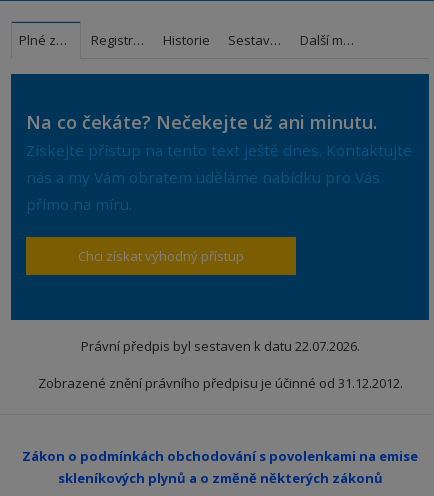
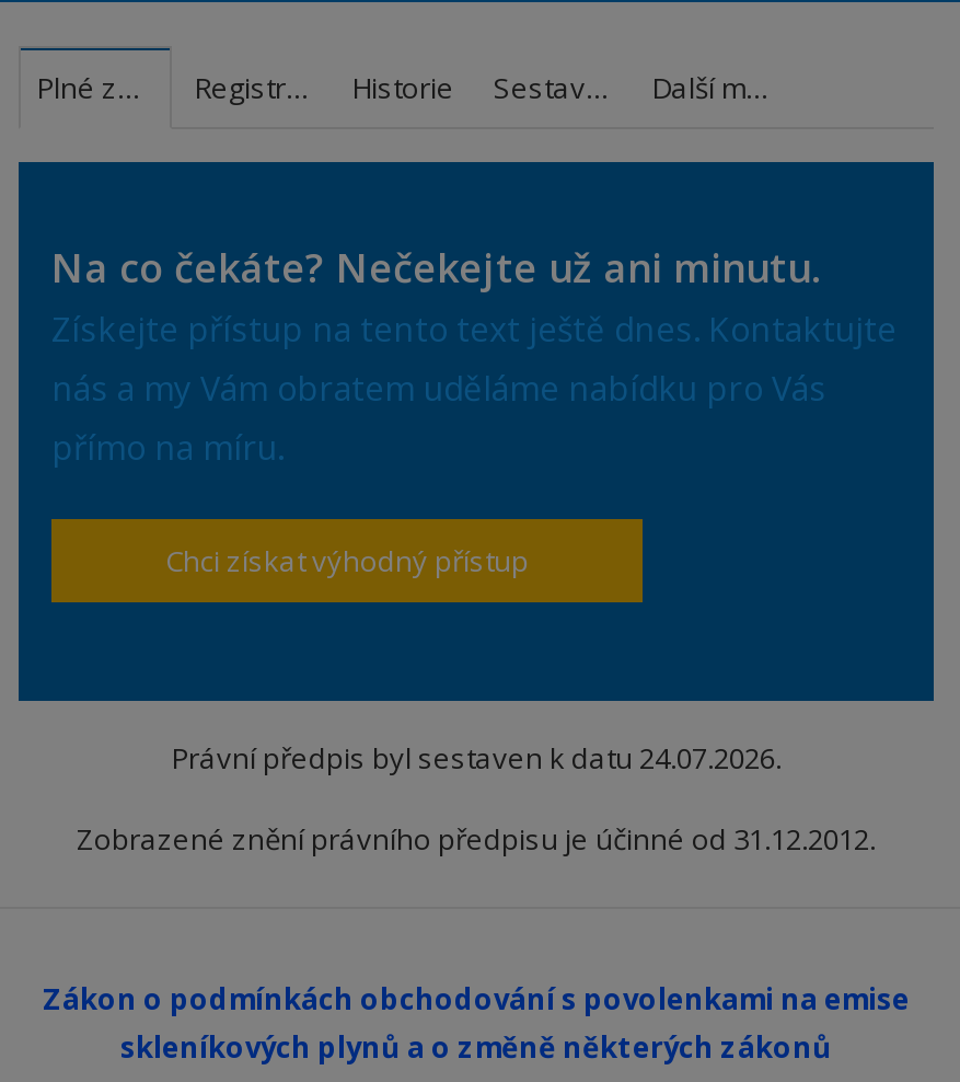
[80,337,359,355] Právní předpis byl sestaven k datu 22.07.2026. -> [171,738,782,778] Právní předpis byl sestaven k datu 24.07.2026.

